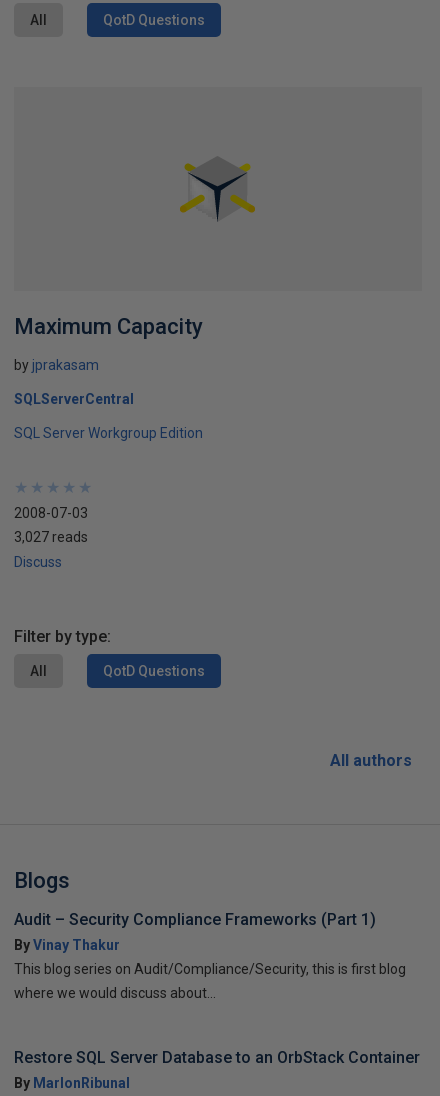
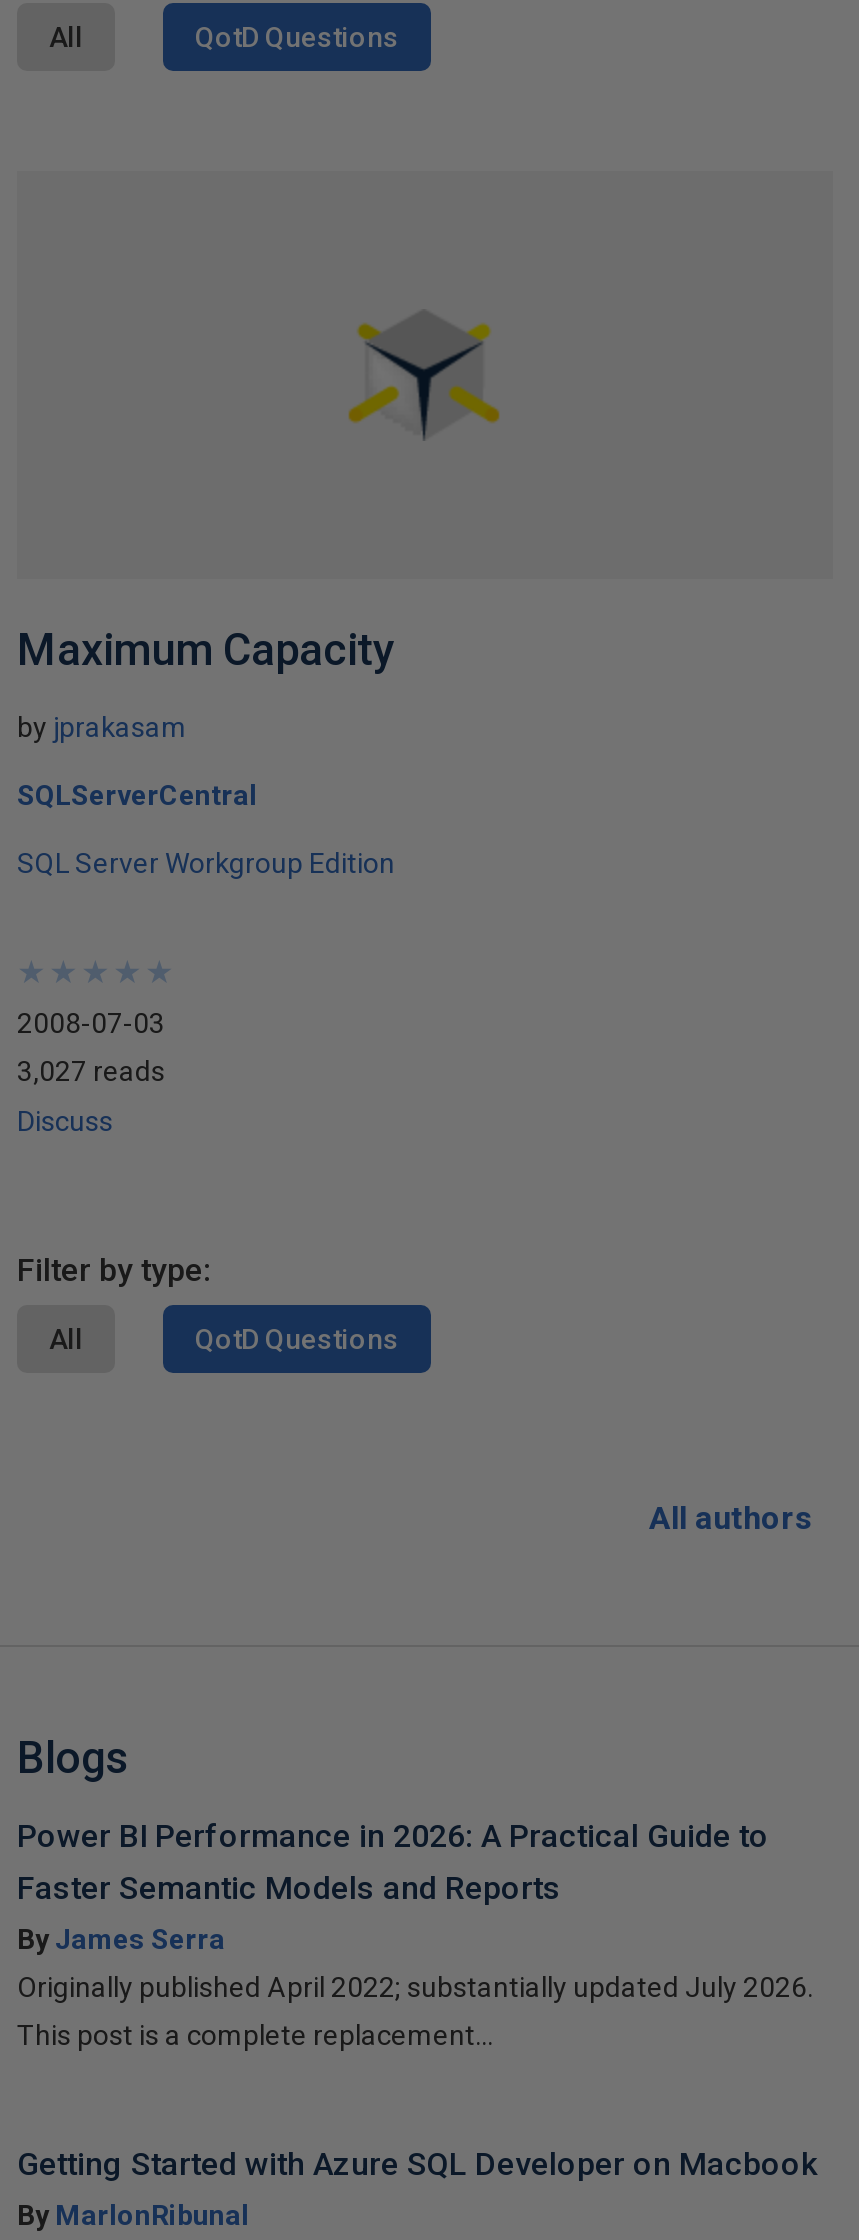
[14,910,376,953] Audit – Security Compliance Frameworks (Part 1) | By Vinay Thakur -> [17,1817,769,1955] Power BI Performance in 2026: A Practical Guide to | Faster Semantic Models and Reports | By James Serra
[14,961,406,977] This blog series on Audit/Compliance/Security, this is first blog -> [17,1971,813,2003] Originally published April 2022; substantially updated July 2026.
[14,985,216,1001] where we would discuss about... -> [17,2019,493,2051] This post is a complete replacement...
[14,1048,420,1067] Restore SQL Server Database to an OrbStack Container -> [17,2145,817,2183] Getting Started with Azure SQL Developer on Macbook

